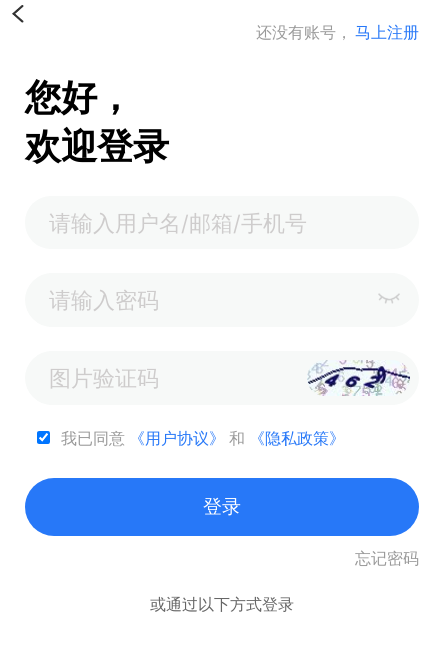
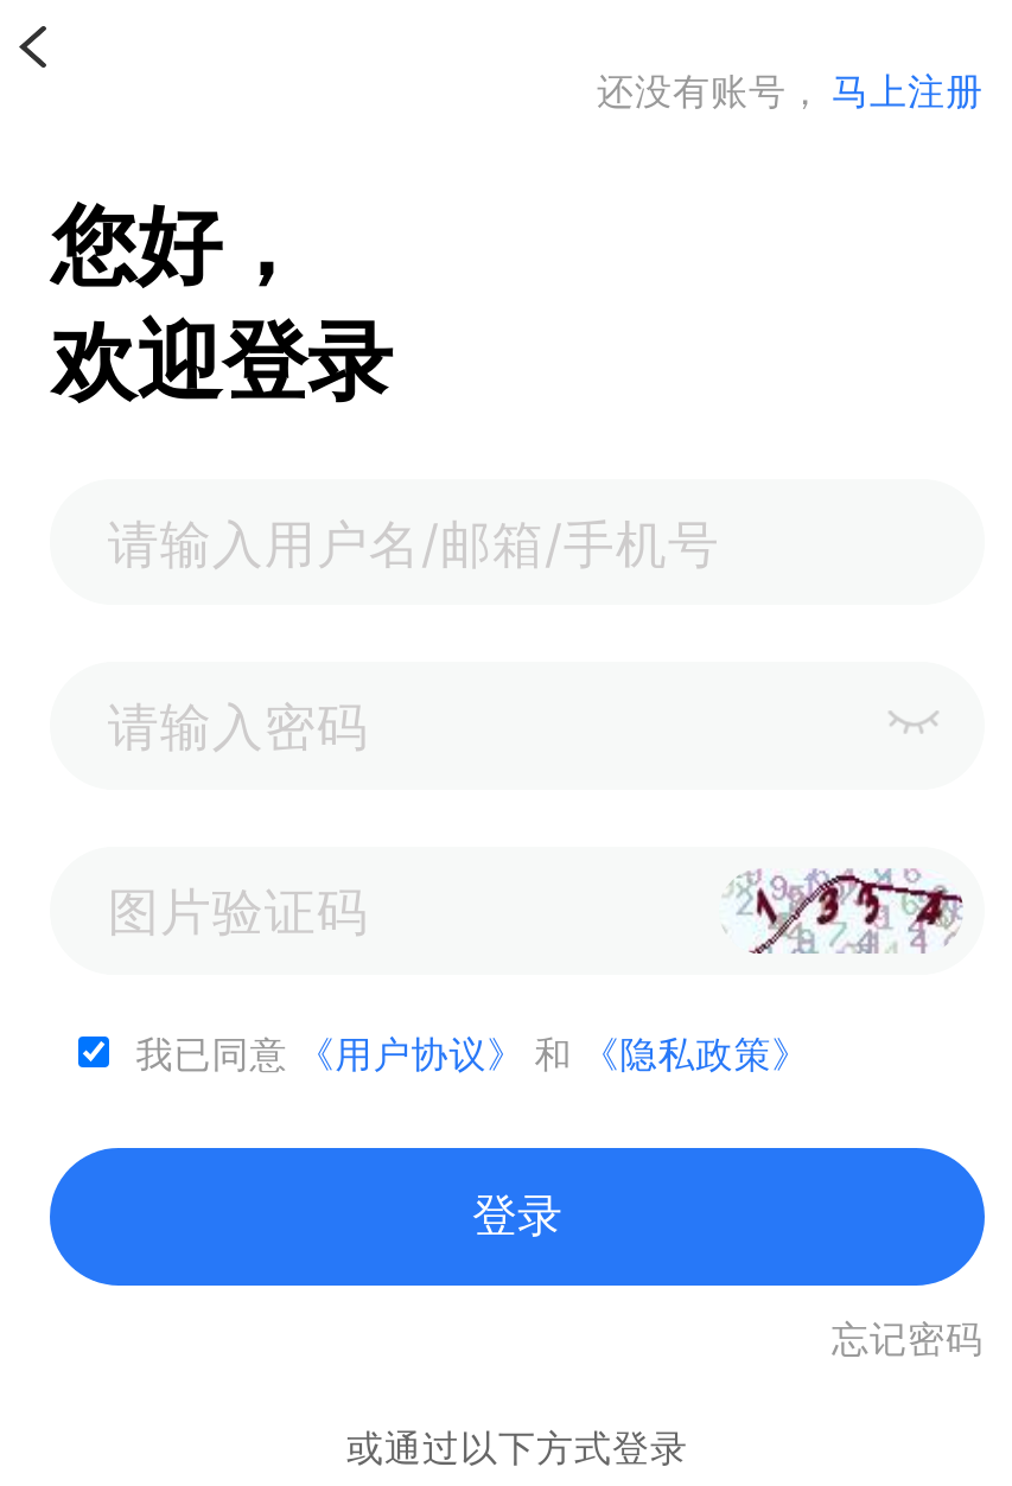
[307,360,411,395] [image] -> [724,868,963,954] [image]

